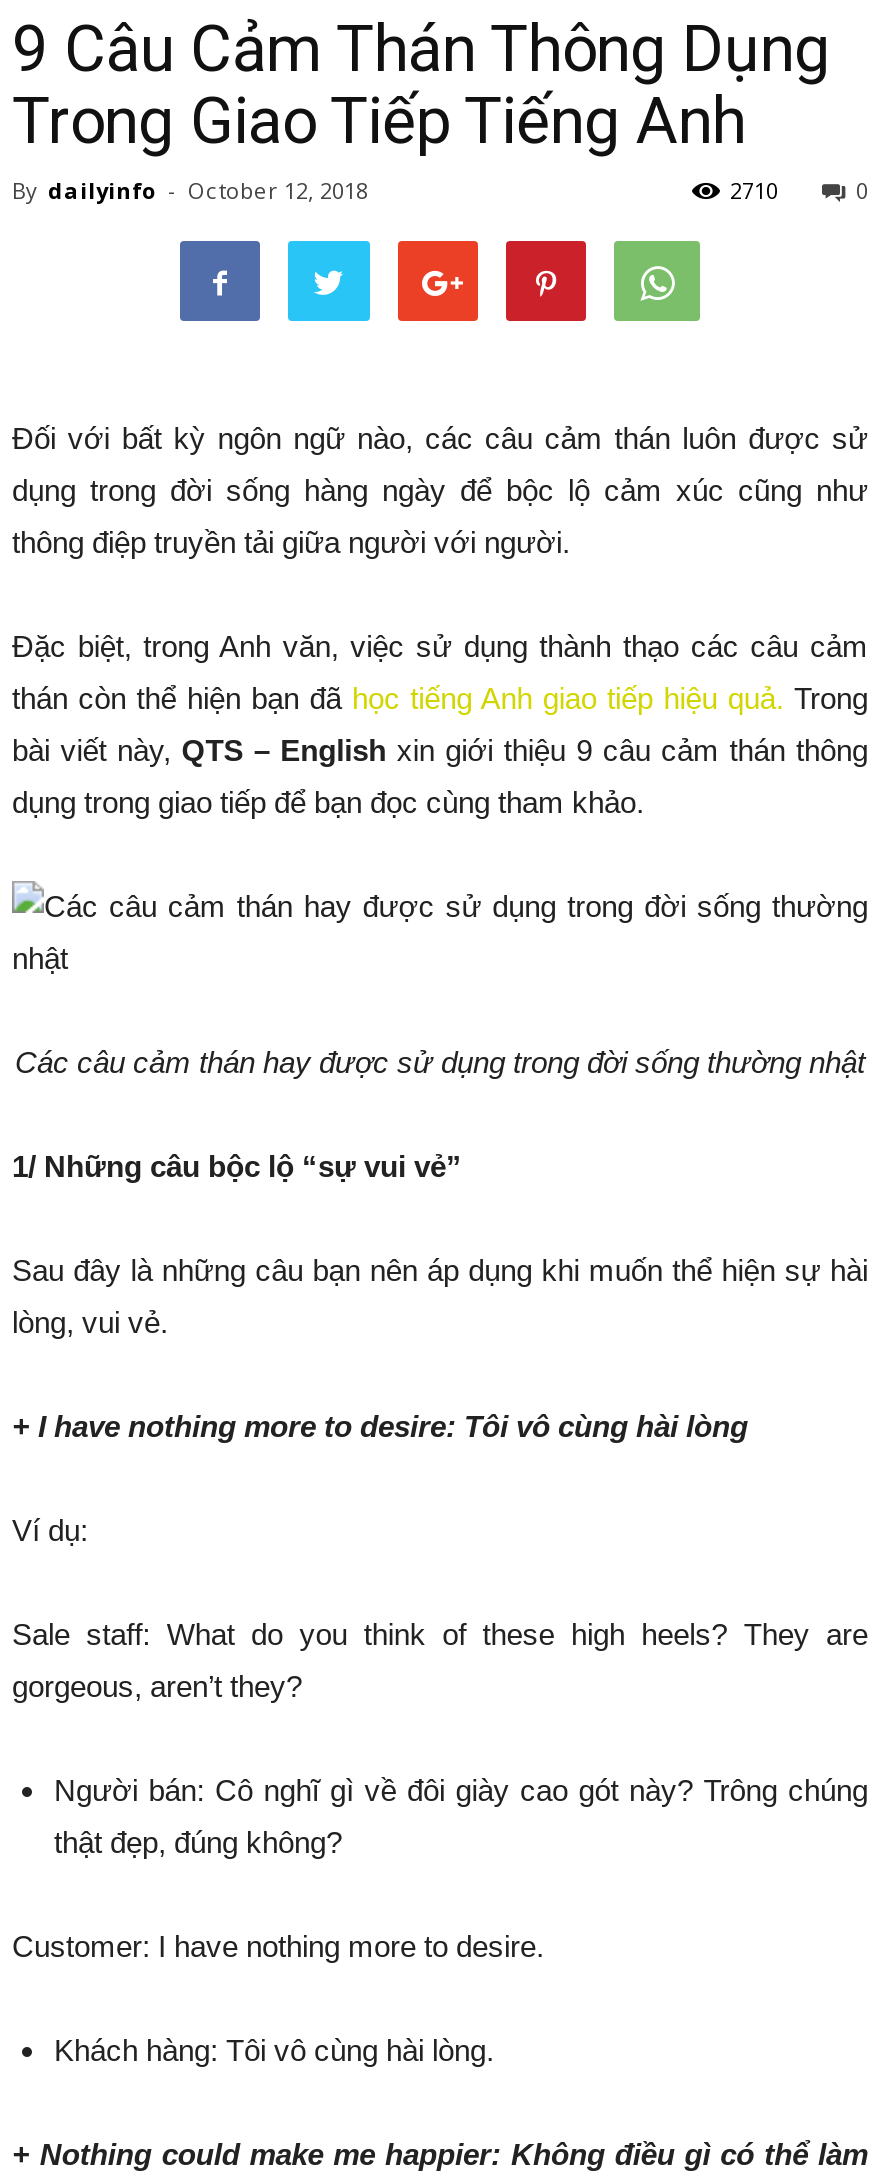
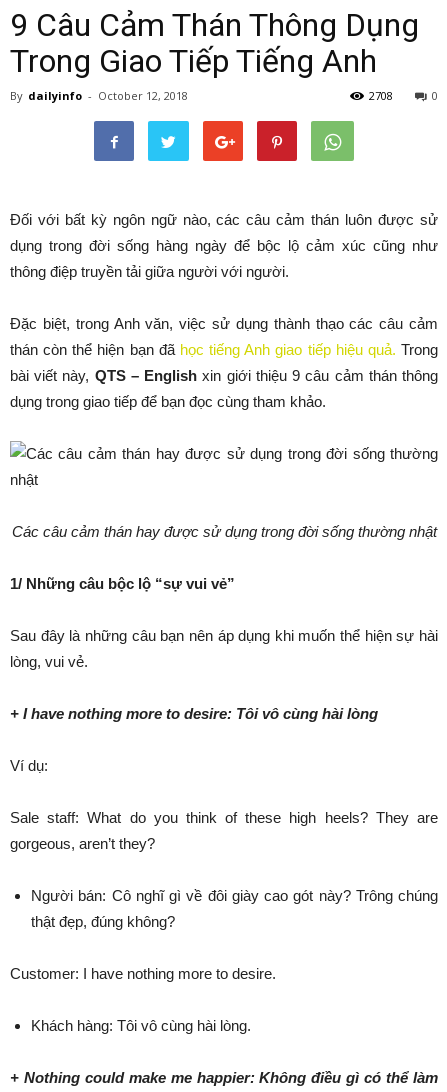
[730,175,778,205] 2710 -> [369,88,393,103] 2708

